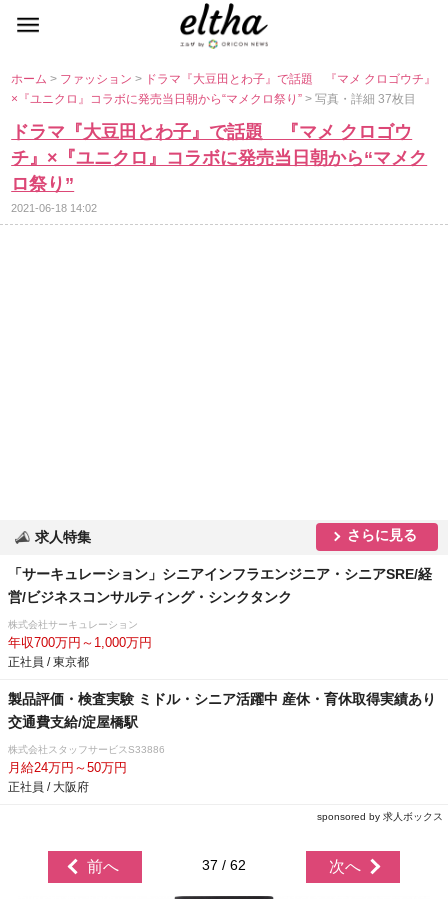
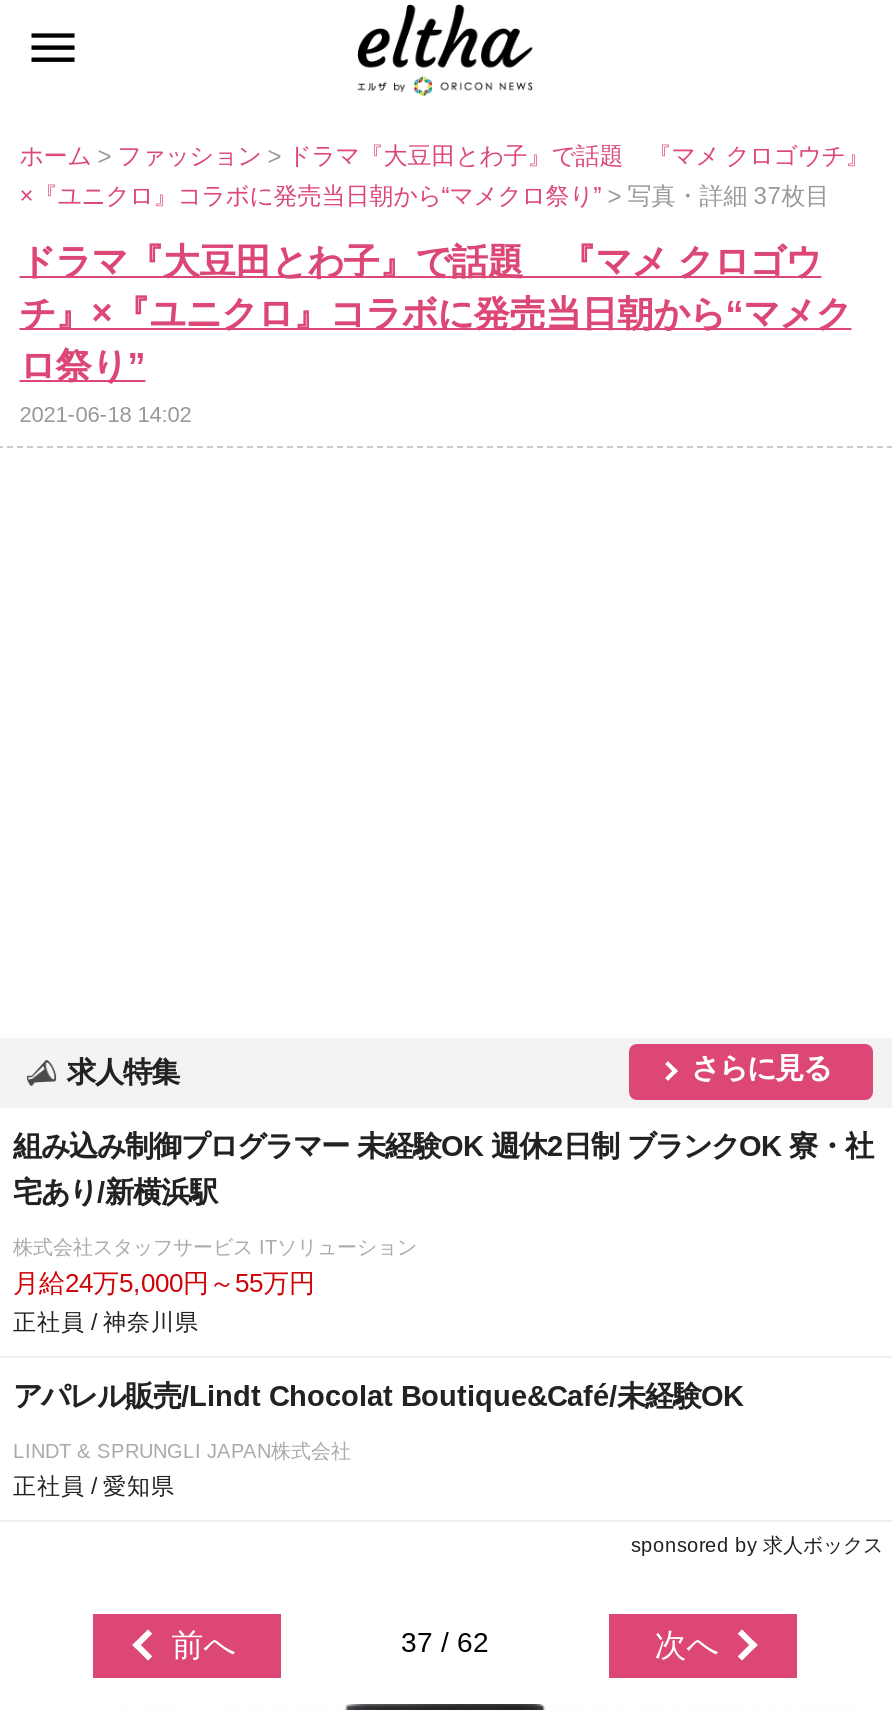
[8,566,436,793] 「サーキュレーション」シニアインフラエンジニア・シニアSRE/経 | 営/ビジネスコンサルティング・シンクタンク | 株式会社サーキュレーション | 年収700万円～1,000万円 | 正社員 / 東京都 | 製品評価・検査実験 ミドル・シニア活躍中 産休・育休取得実績あり | 交通費支給/淀屋橋駅 | 株式会社スタッフサービスS33886 | 月給24万円～50万円 | 正社員 / 大阪府 -> [13,1130,873,1498] 組み込み制御プログラマー 未経験OK 週休2日制 ブランクOK 寮・社 | 宅あり/新横浜駅 | 株式会社スタッフサービス ITソリューション | 月給24万5,000円～55万円 | 正社員 / 神奈川県 | アパレル販売/Lindt Chocolat Boutique&Café/未経験OK | LINDT & SPRUNGLI JAPAN株式会社 | 正社員 / 愛知県

